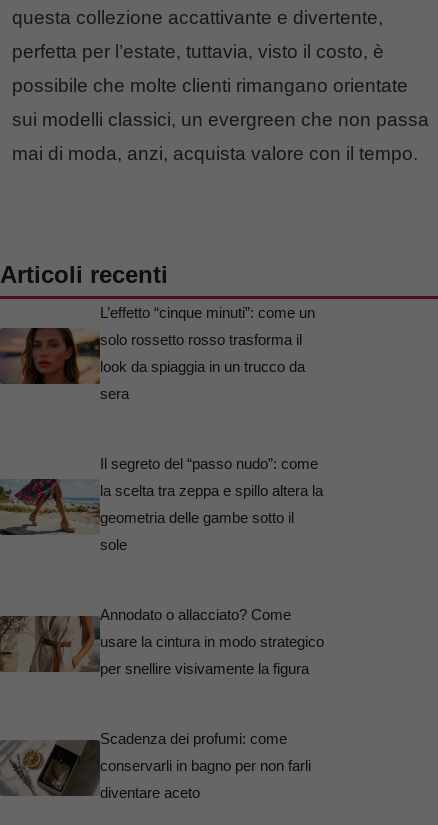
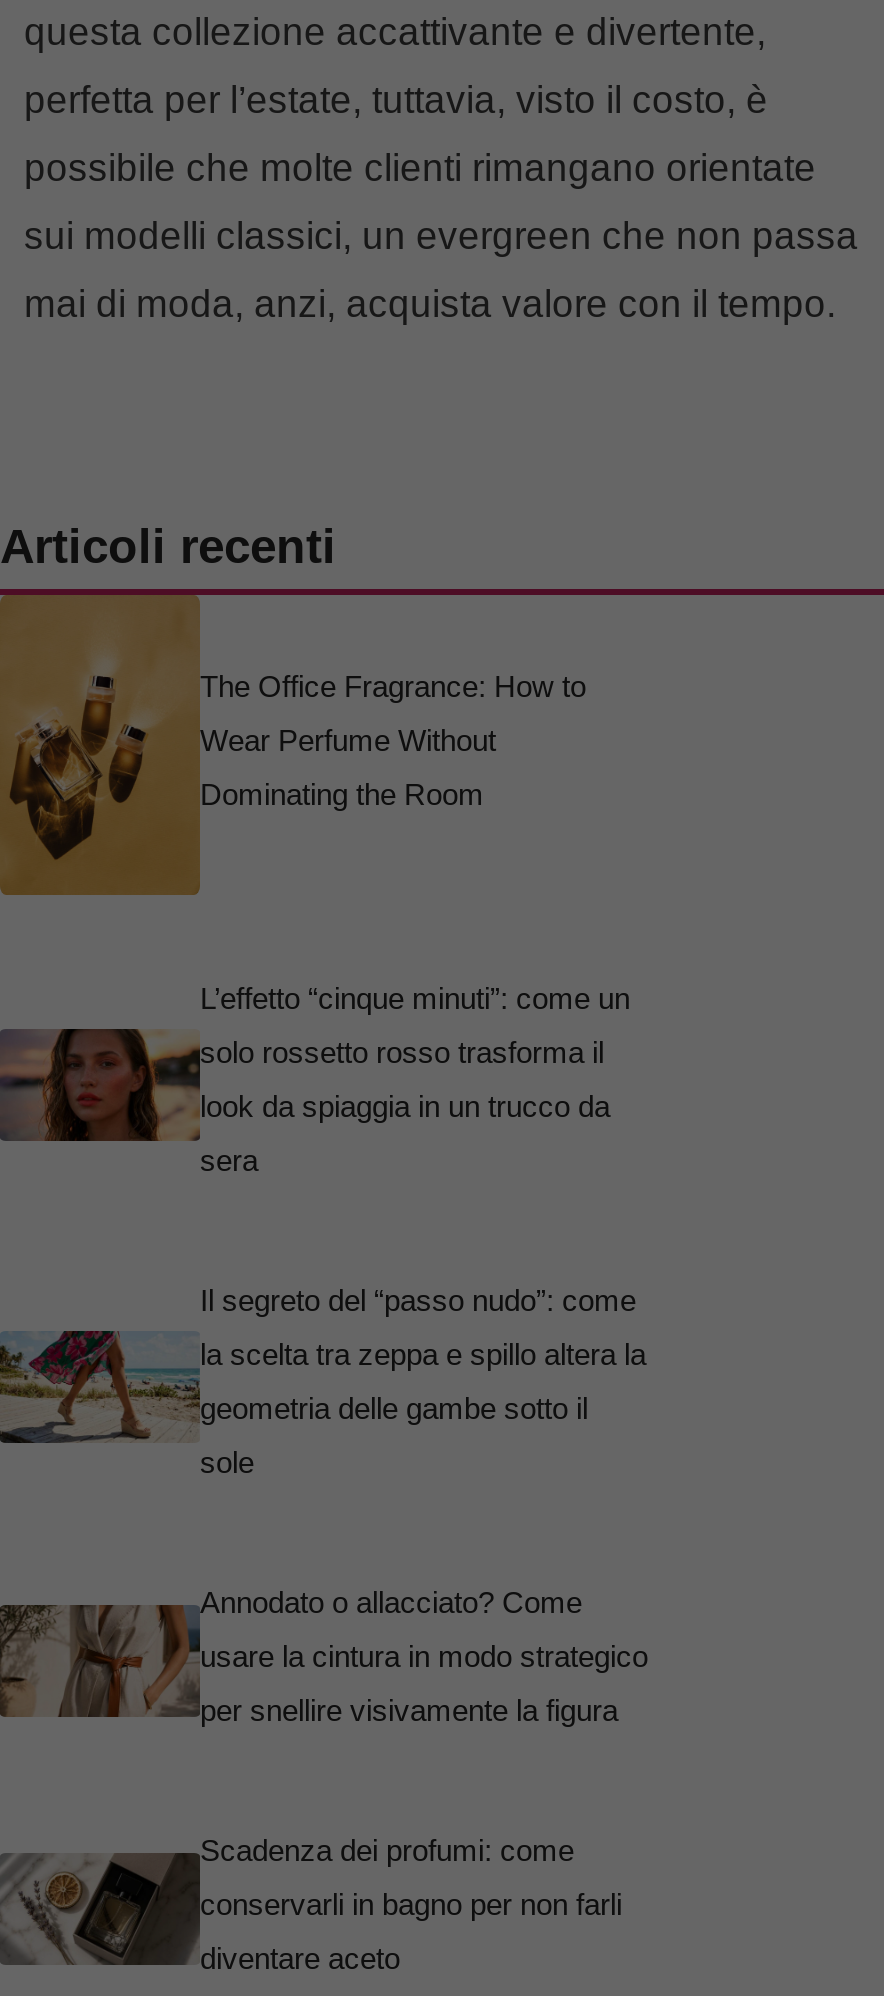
none -> [6,595,586,897] [image] | The Office Fragrance: How to | Wear Perfume Without | Dominating the Room

